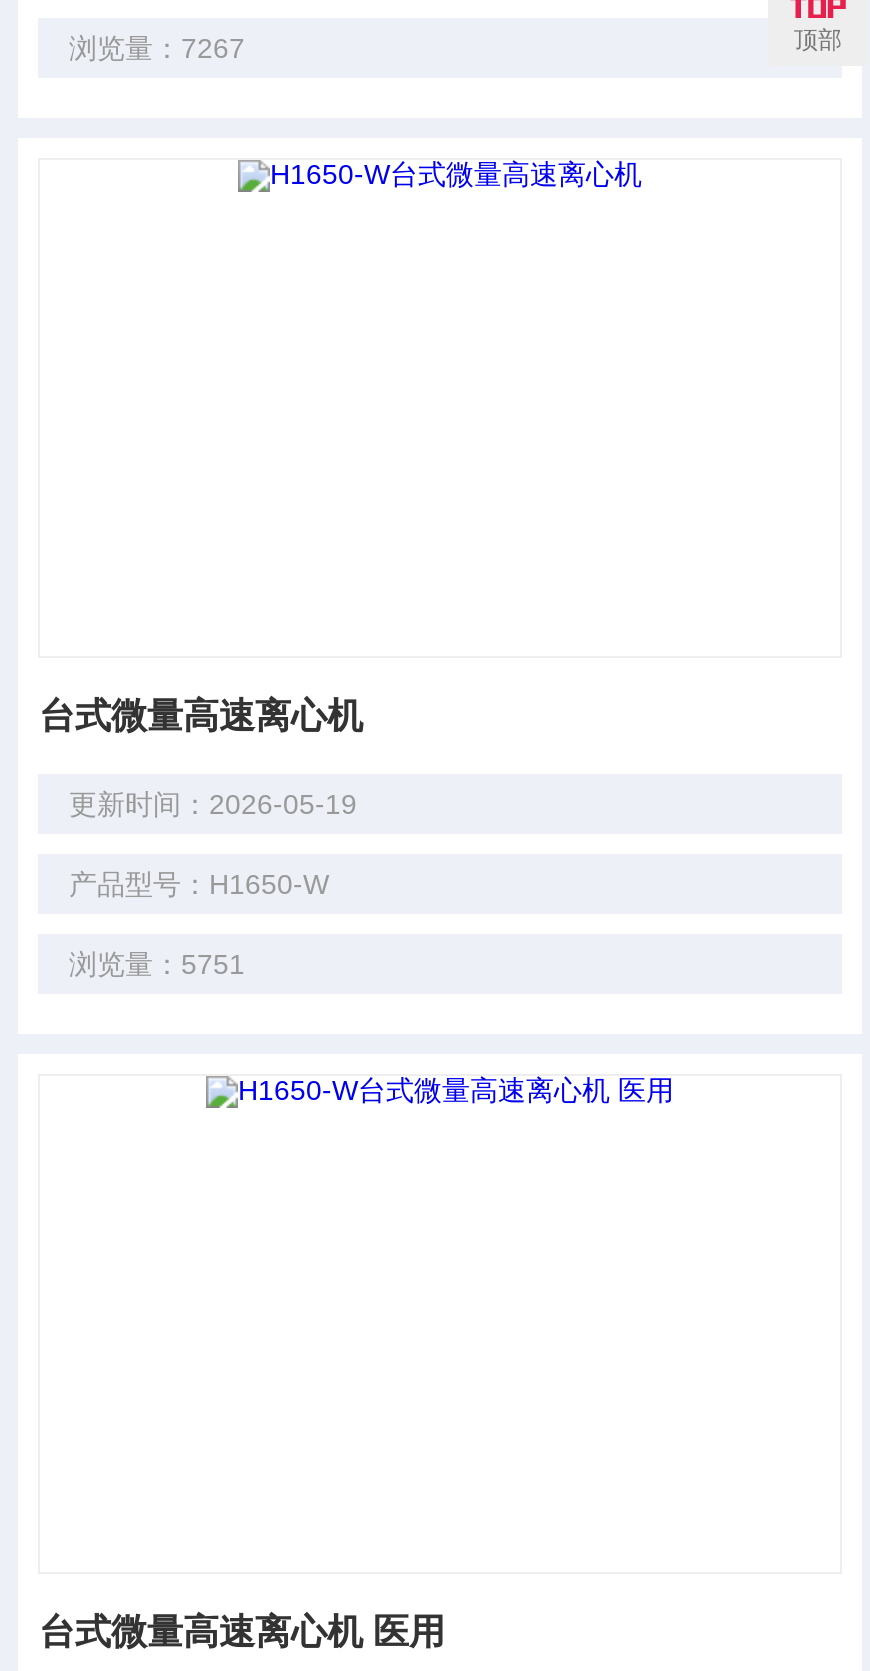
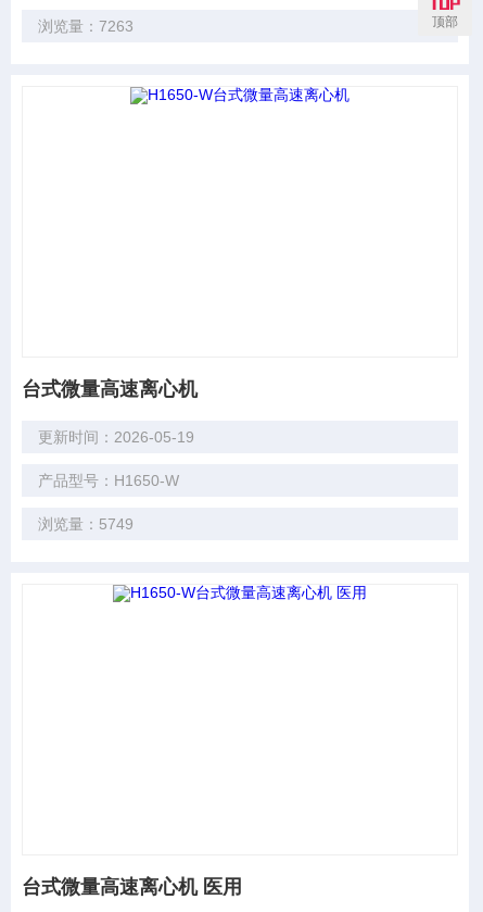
[69,32,245,64] 浏览量：7267 -> [38,17,134,35] 浏览量：7263
[69,948,245,980] 浏览量：5751 -> [38,515,134,533] 浏览量：5749

